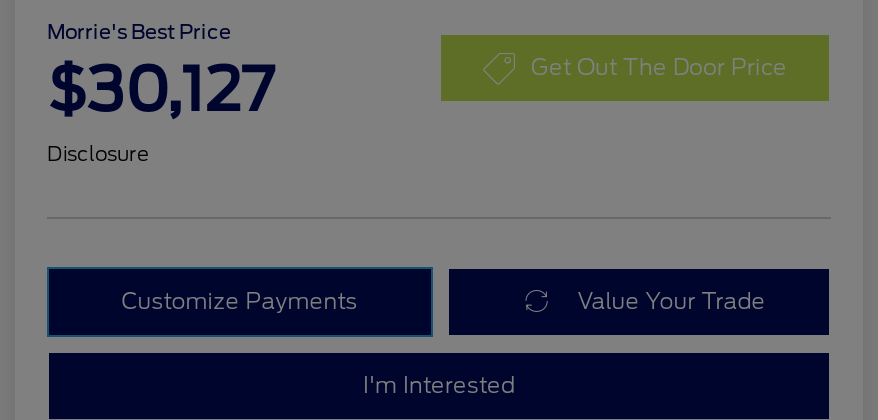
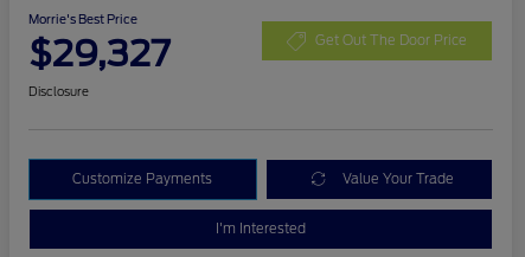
[47,52,273,124] $30,127 -> [28,32,169,74] $29,327

